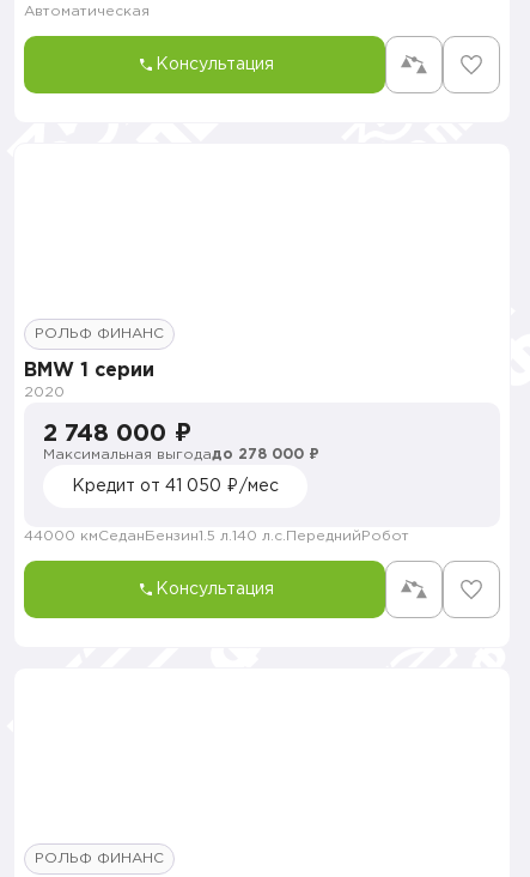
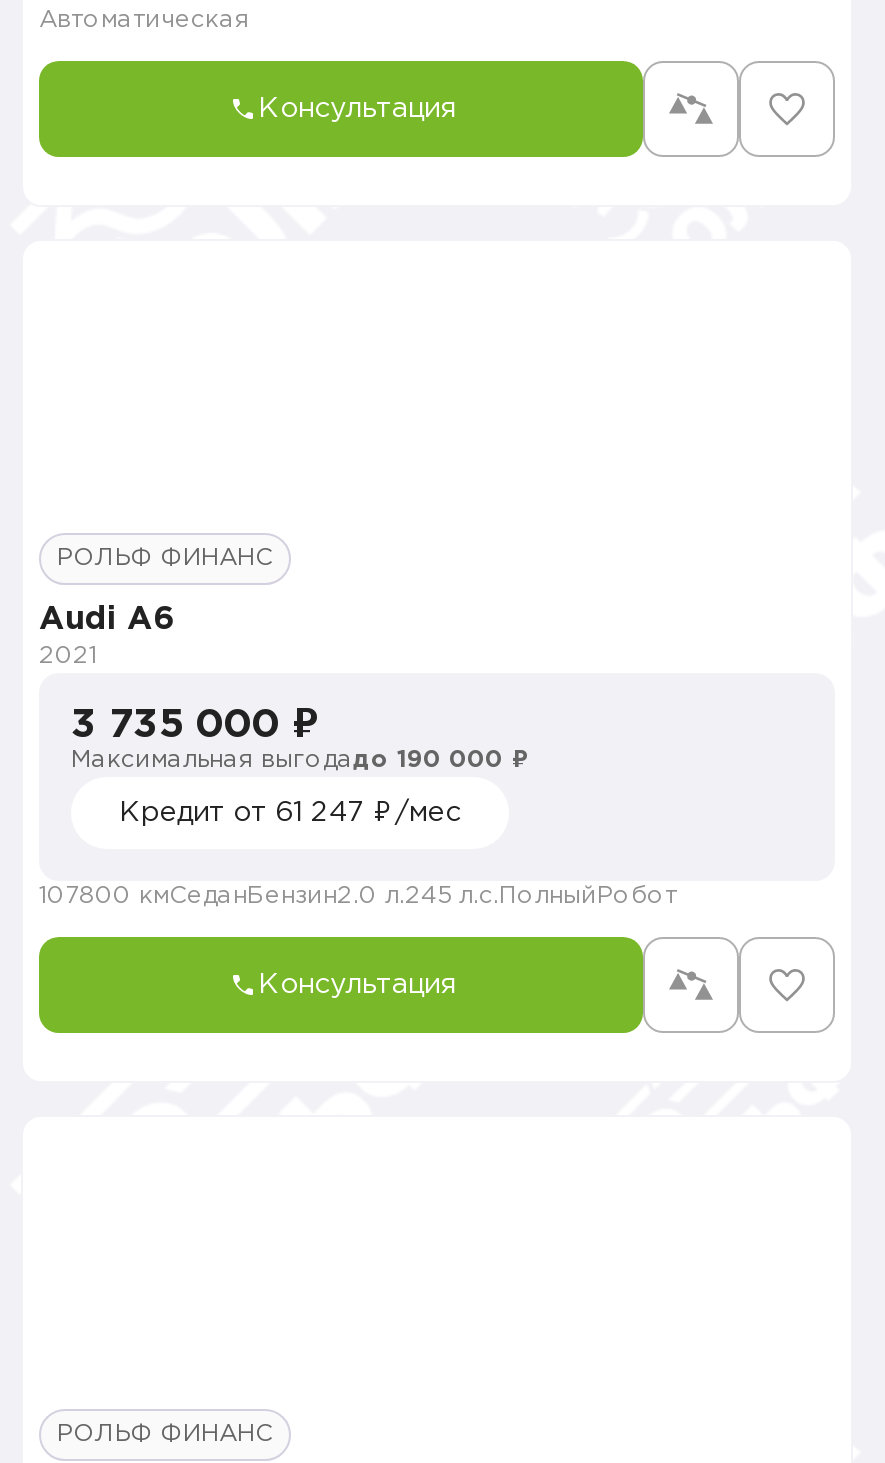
[24,362,154,399] BMW 1 серии | 2020 -> [39,604,175,666] Audi A6 | 2021
[43,423,319,461] 2 748 000 ₽ | Максимальная выгода до 278 000 ₽ -> [71,706,529,770] 3 735 000 ₽ | Максимальная выгода до 190 000 ₽
[72,479,279,494] Кредит от 41 050 ₽/мес -> [119,800,461,824] Кредит от 61 247 ₽/мес
[24,530,409,543] 44000 кмСеданБензин1.5 л.140 л.с. Передний Робот -> [39,884,677,906] 107800 кмСеданБензин2.0 л.245 л.с. Полный Робот

